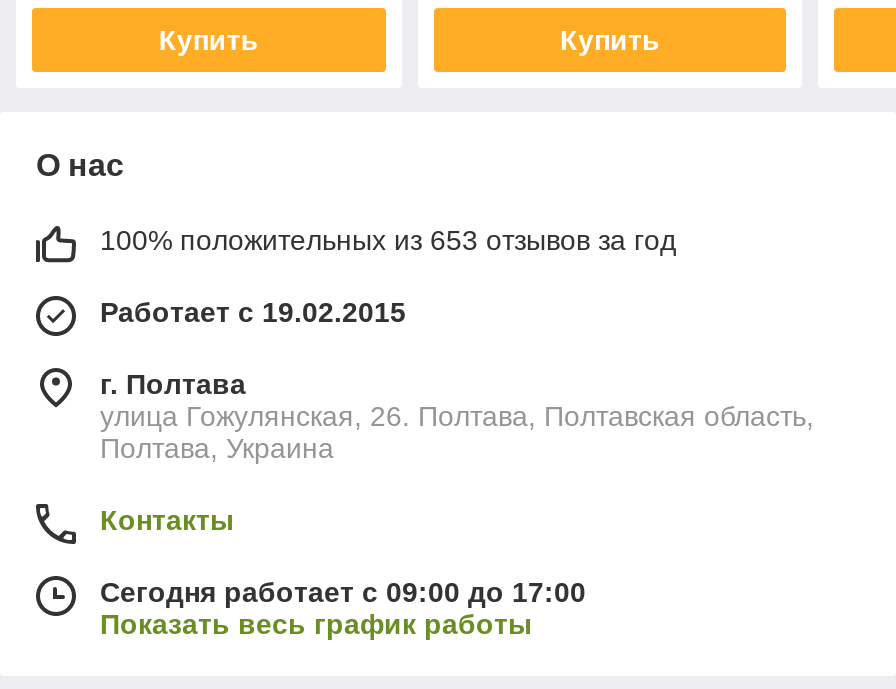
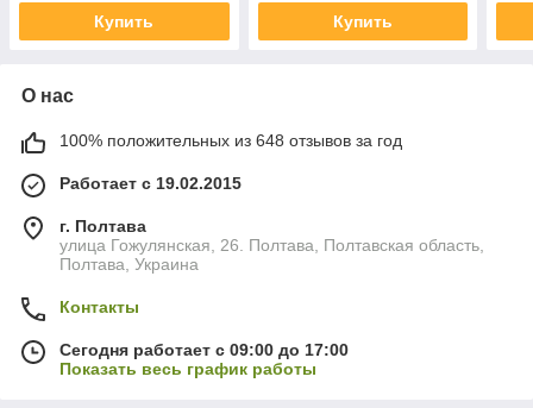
[100,225,676,257] 100% положительных из 653 отзывов за год -> [59,131,402,150] 100% положительных из 648 отзывов за год

